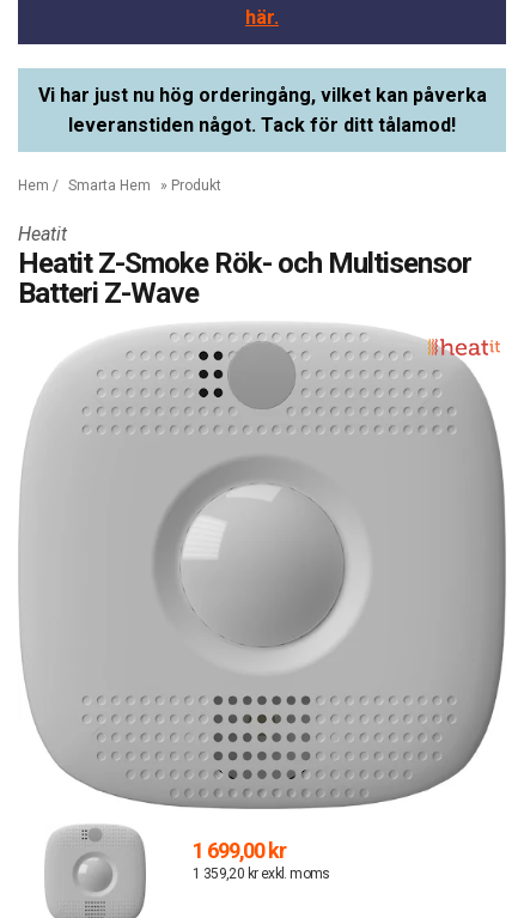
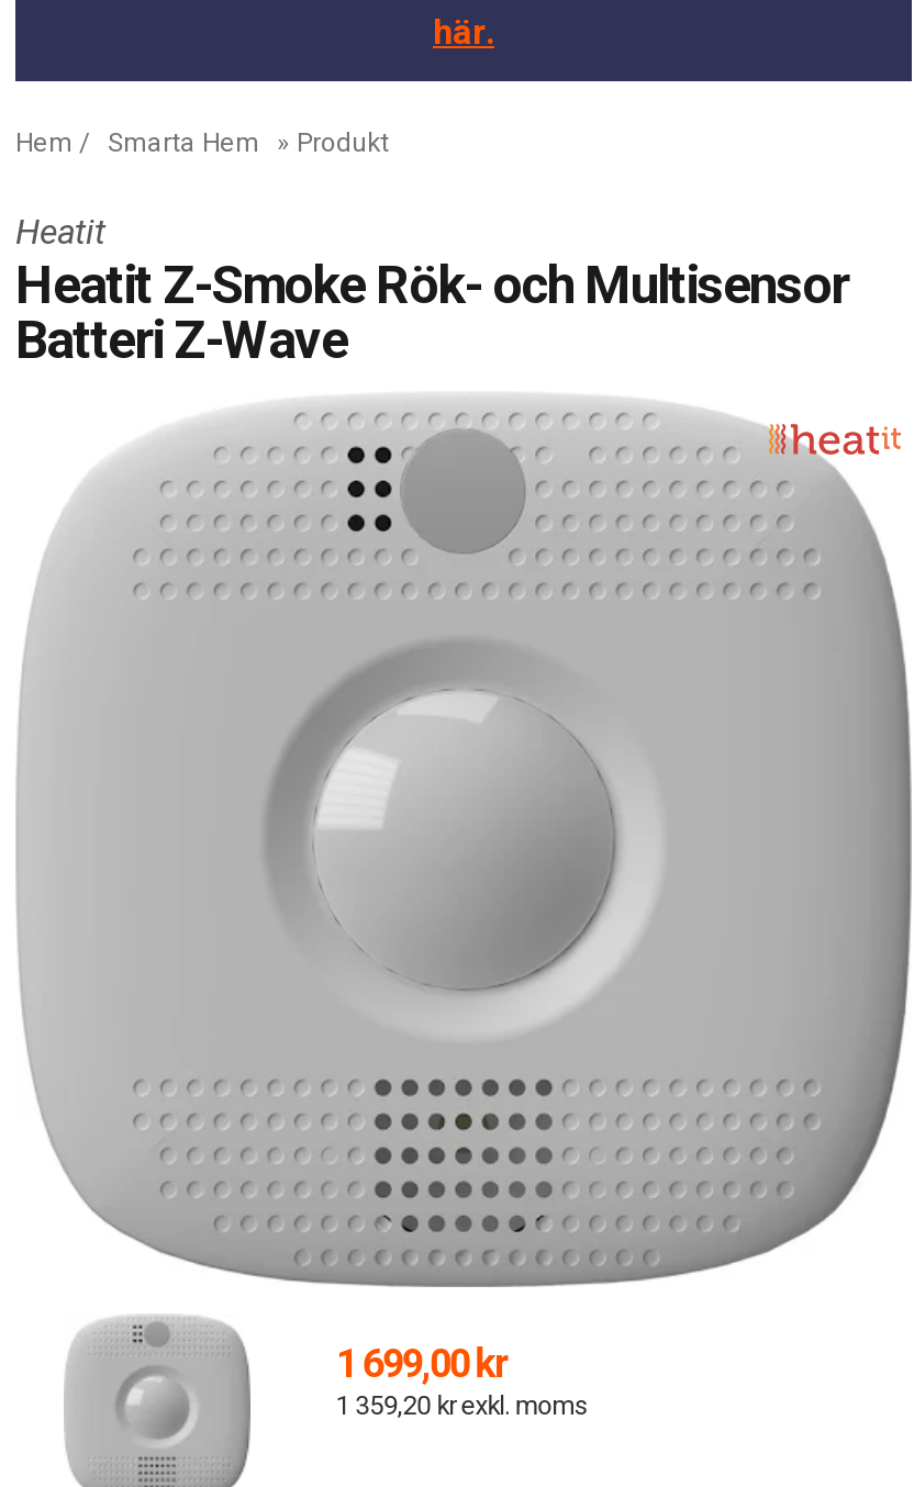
[18,68,506,152] [image] | Vi har just nu hög orderingång, vilket kan påverka | leveranstiden något. Tack för ditt tålamod! -> none

